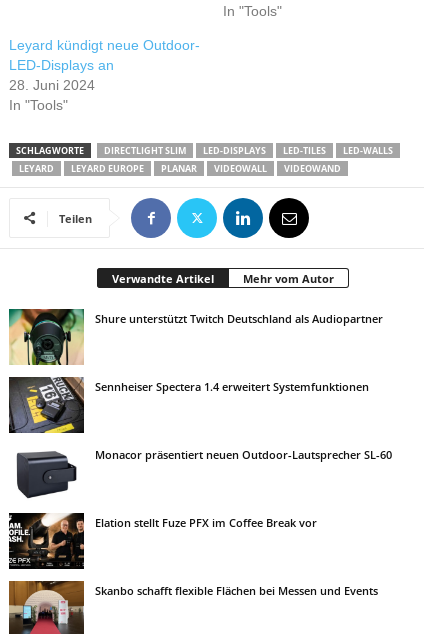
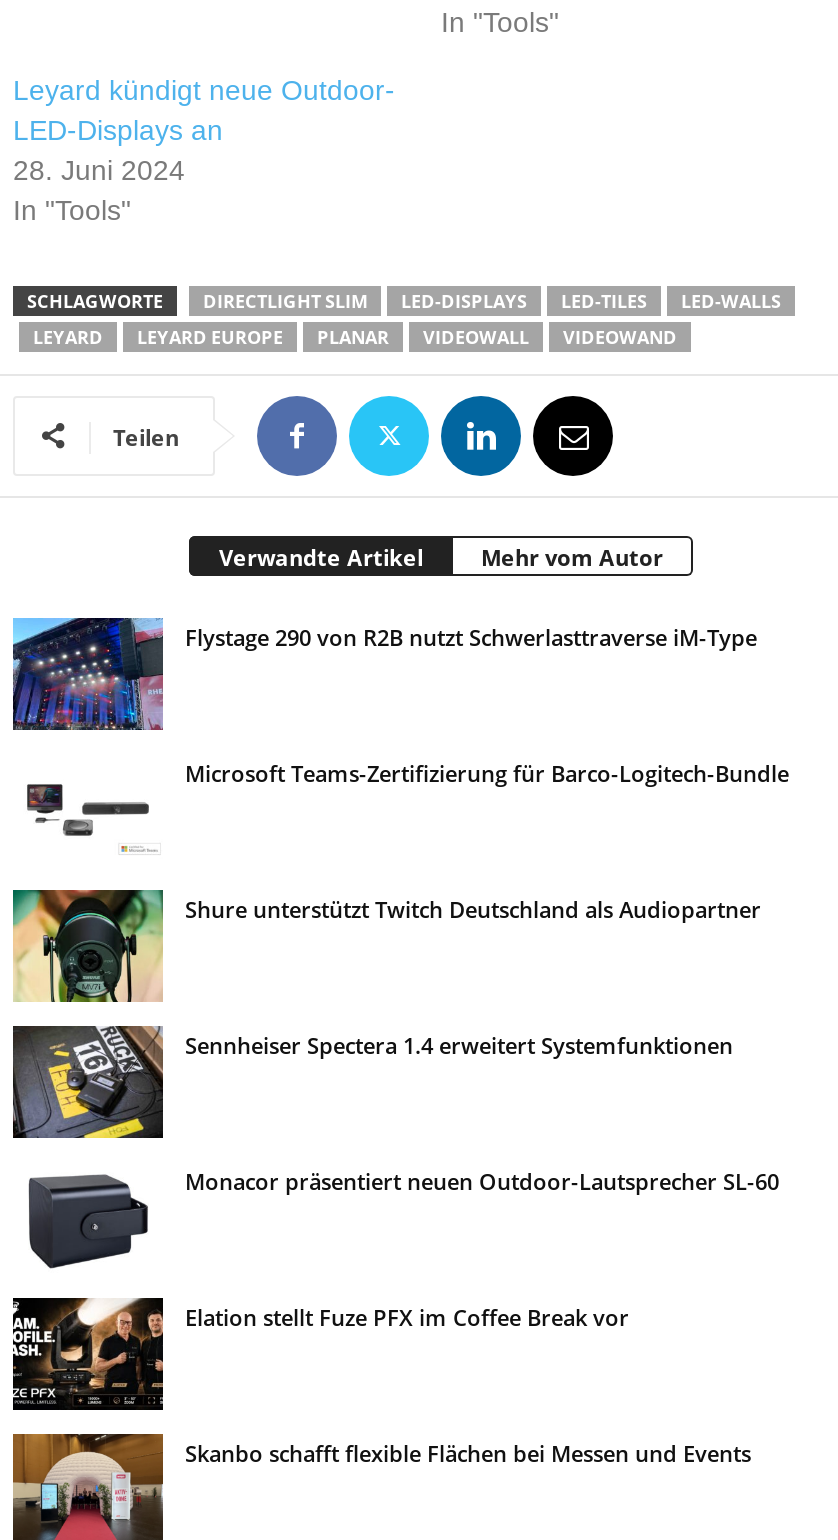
none -> [11,616,757,732] [image] | Flystage 290 von R2B nutzt Schwerlasttraverse iM-Type
none -> [25,758,789,854] [image] | Microsoft Teams-Zertifizierung für Barco-Logitech-Bundle

